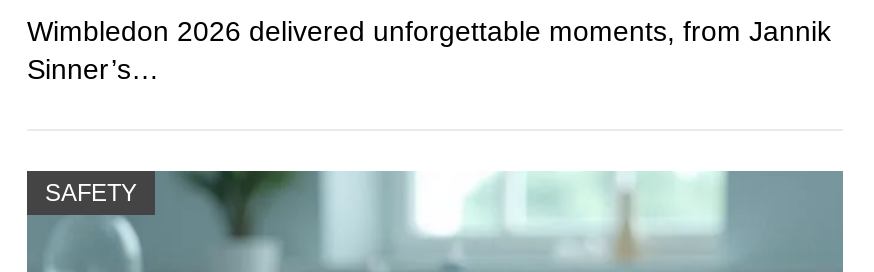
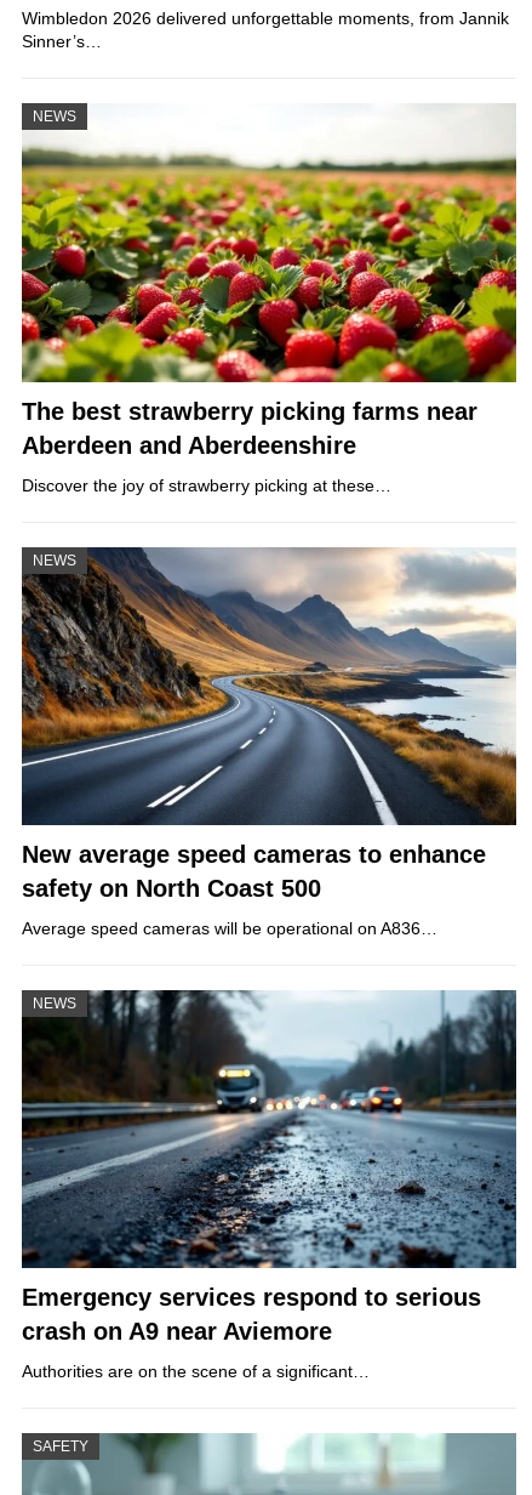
none -> [21,104,517,383] [image] | NEWS
none -> [21,546,517,826] [image] | NEWS
none -> [21,989,517,1269] [image] | NEWS
none -> [22,398,477,495] The best strawberry picking farms near | Aberdeen and Aberdeenshire | Discover the joy of strawberry picking at these…
none -> [22,841,486,938] New average speed cameras to enhance | safety on North Coast 500 | Average speed cameras will be operational on A836…
none -> [22,1284,481,1381] Emergency services respond to serious | crash on A9 near Aviemore | Authorities are on the scene of a significant…

